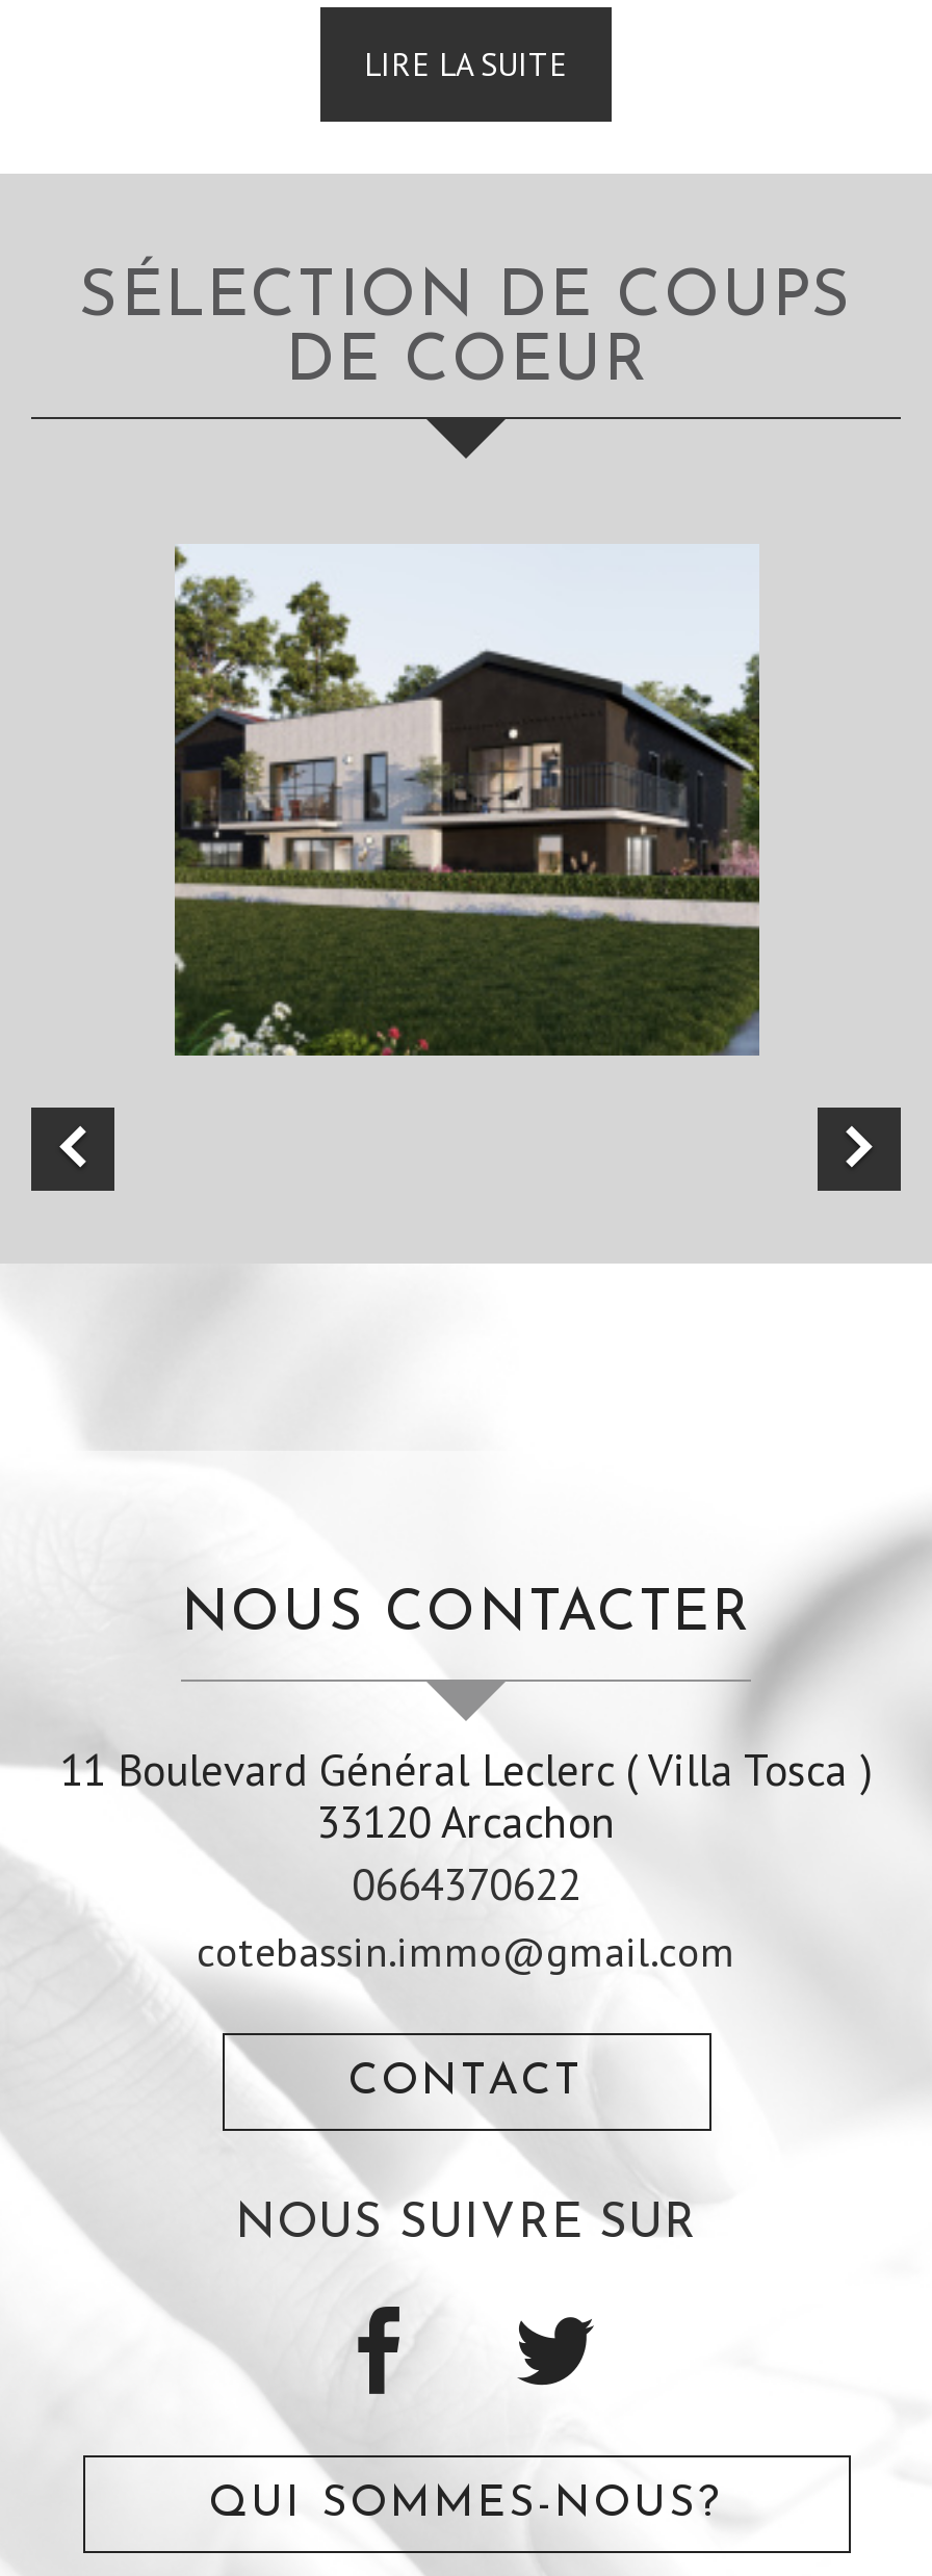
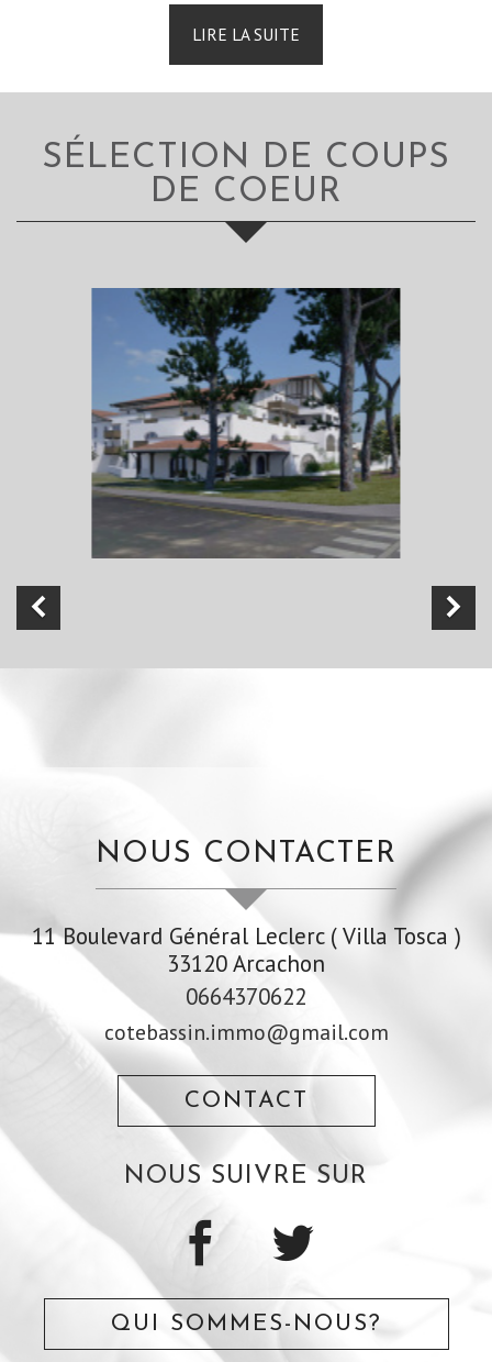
[173,544,761,1056] [image] -> [91,287,402,558] [image]

